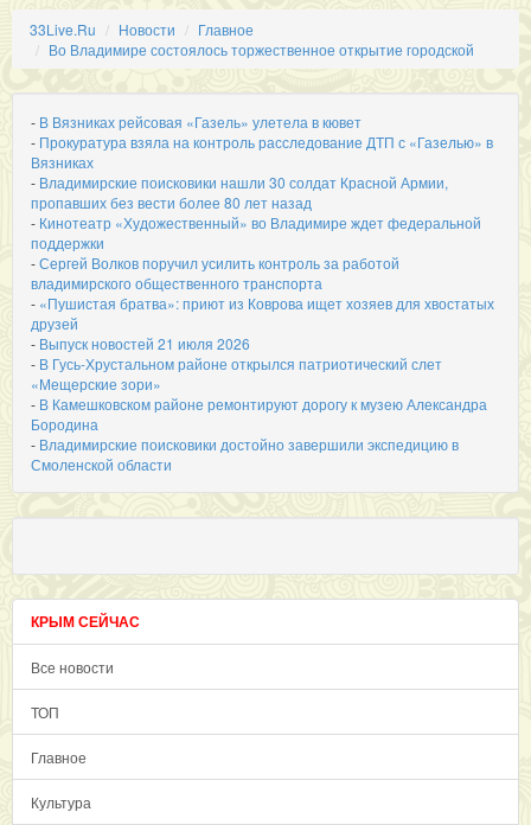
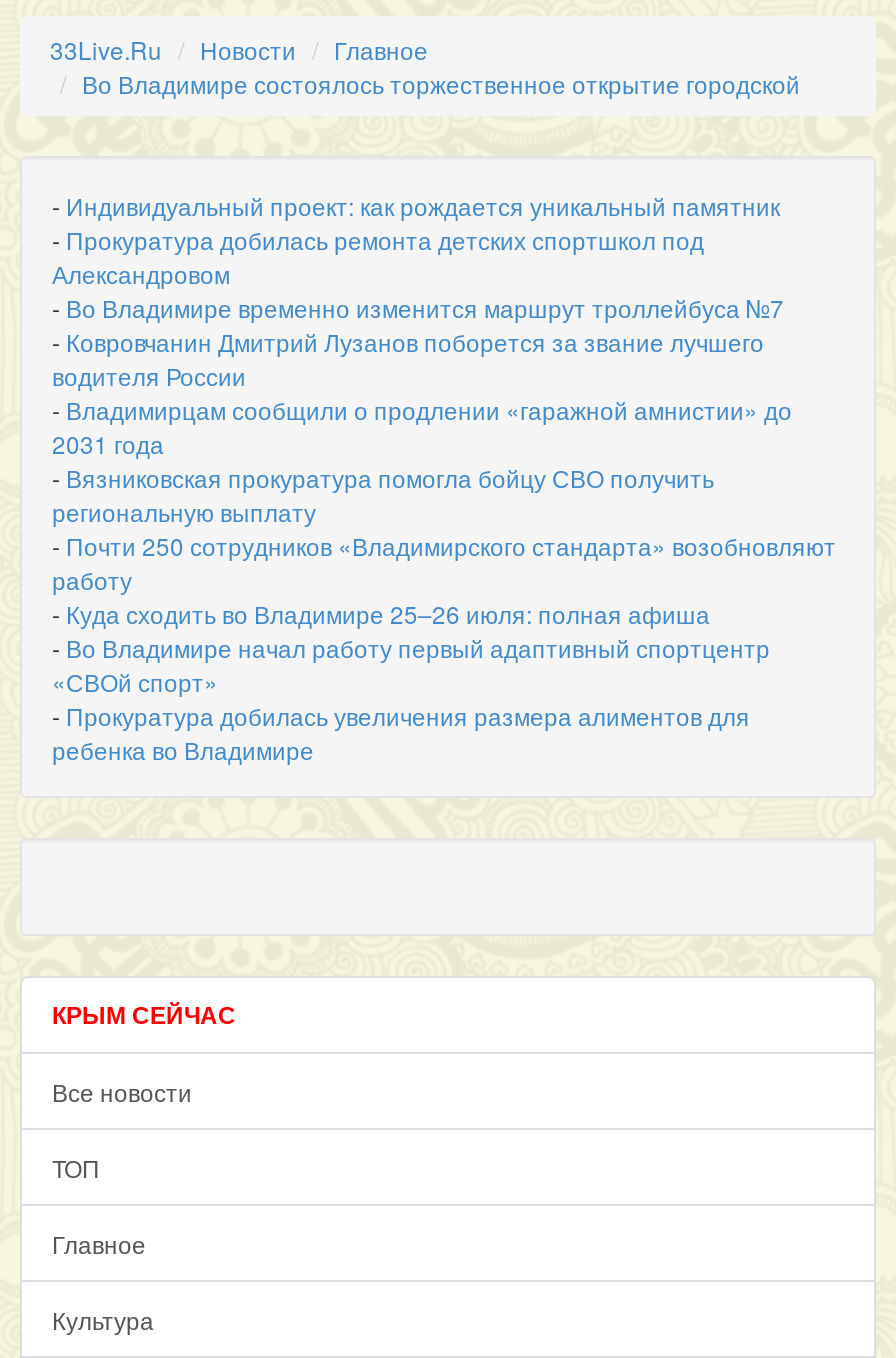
[31,111,494,474] - В Вязниках рейсовая «Газель» улетела в кювет | - Прокуратура взяла на контроль расследование ДТП с «Газелью» в | Вязниках | - Владимирские поисковики нашли 30 солдат Красной Армии, | пропавших без вести более 80 лет назад | - Кинотеатр «Художественный» во Владимире ждет федеральной | поддержки | - Сергей Волков поручил усилить контроль за работой | владимирского общественного транспорта | - «Пушистая братва»: приют из Коврова ищет хозяев для хвостатых | друзей | - Выпуск новостей 21 июля 2026 | - В Гусь-Хрустальном районе открылся патриотический слет | «Мещерские зори» | - В Камешковском районе ремонтируют дорогу к музею Александра | Бородина | - Владимирские поисковики достойно завершили экспедицию в | Смоленской области -> [52,188,836,766] - Индивидуальный проект: как рождается уникальный памятник | - Прокуратура добилась ремонта детских спортшкол под | Александровом | - Во Владимире временно изменится маршрут троллейбуса №7 | - Ковровчанин Дмитрий Лузанов поборется за звание лучшего | водителя России | - Владимирцам сообщили о продлении «гаражной амнистии» до | 2031 года | - Вязниковская прокуратура помогла бойцу СВО получить | региональную выплату | - Почти 250 сотрудников «Владимирского стандарта» возобновляют | работу | - Куда сходить во Владимире 25–26 июля: полная афиша | - Во Владимире начал работу первый адаптивный спортцентр | «СВОй спорт» | - Прокуратура добилась увеличения размера алиментов для | ребенка во Владимире

